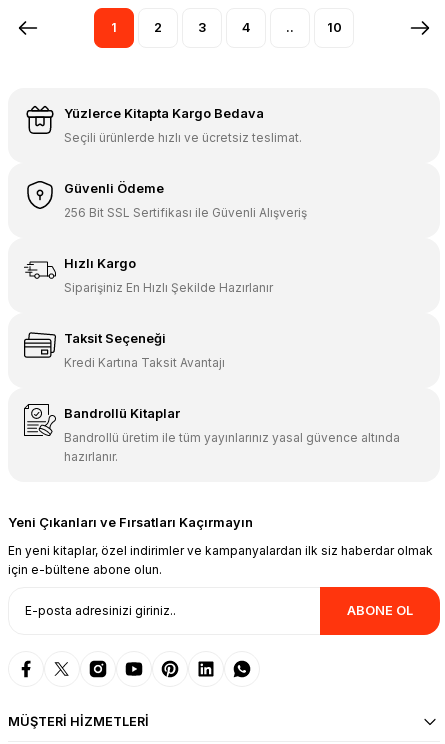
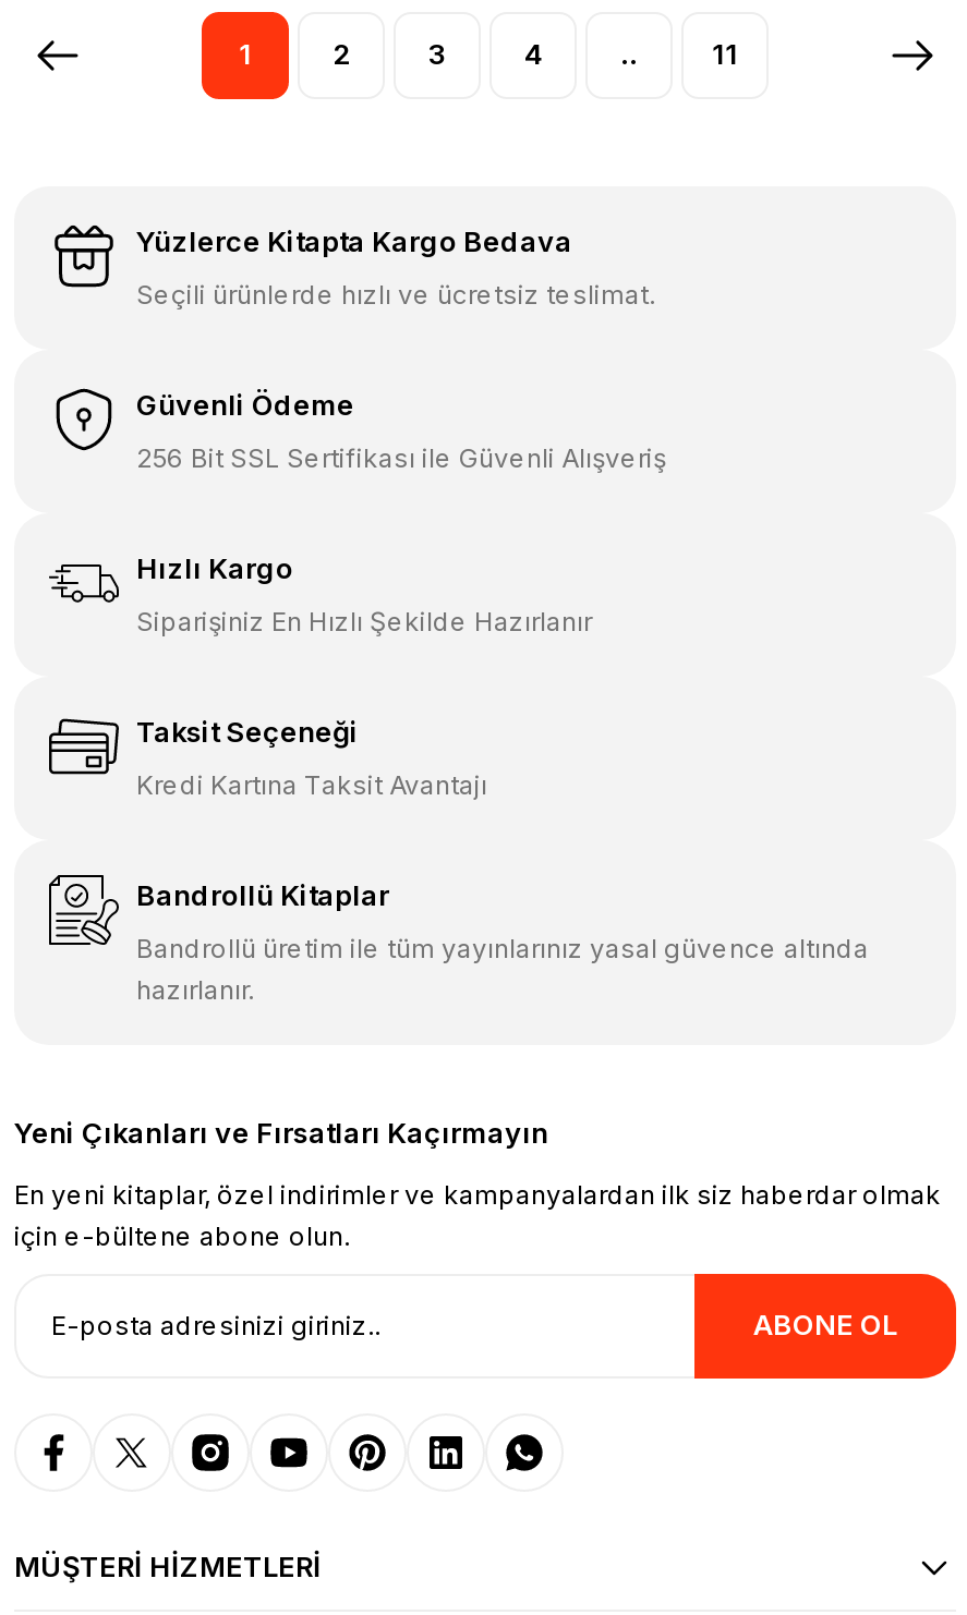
[326,20,341,35] 10 -> [712,37,738,70] 11

